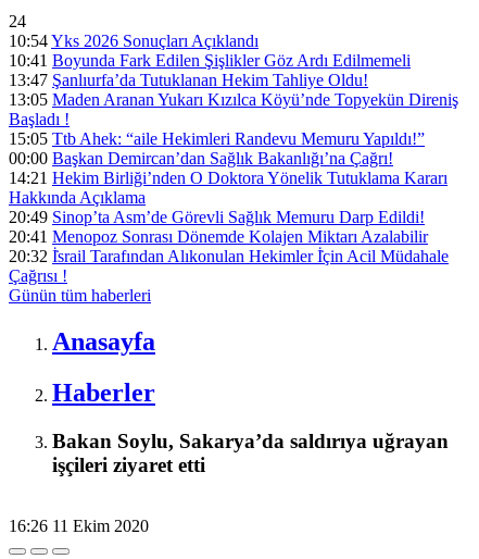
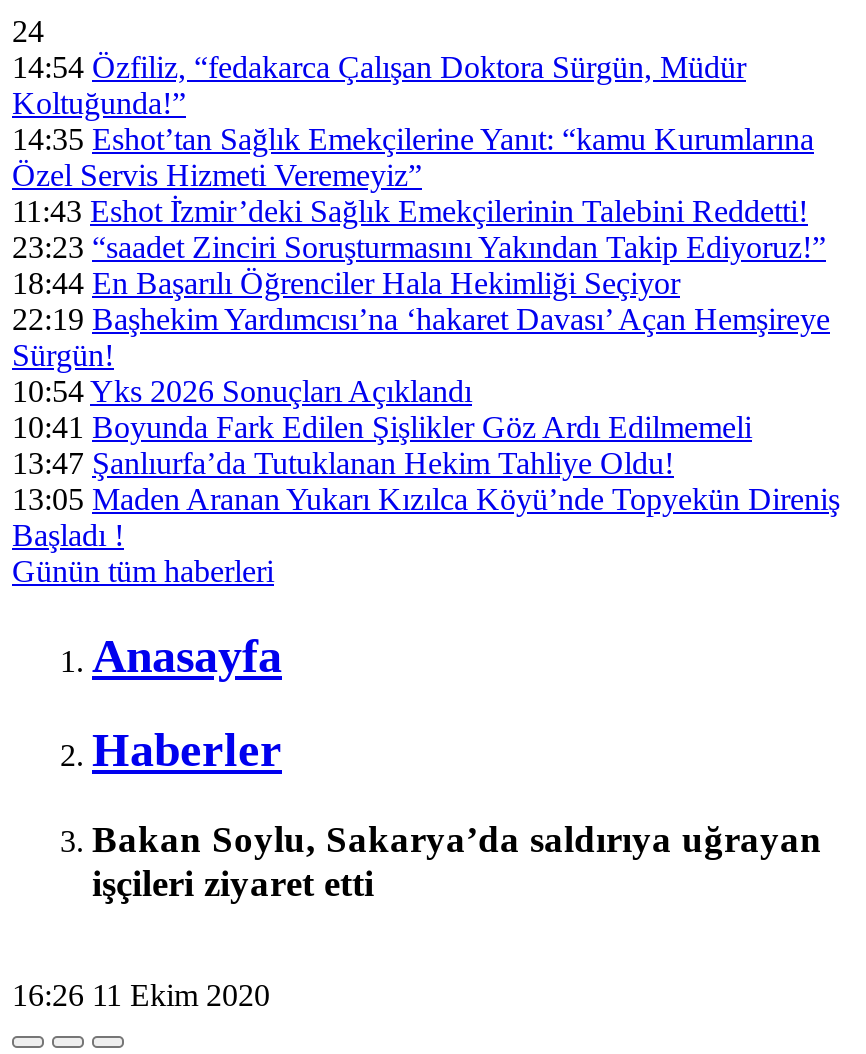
none -> [12,50,830,372] 14:54 Özfiliz, “fedakarca Çalışan Doktora Sürgün, Müdür | Koltuğunda!” | 14:35 Eshot’tan Sağlık Emekçilerine Yanıt: “kamu Kurumlarına | Özel Servis Hizmeti Veremeyiz” | 11:43 Eshot İ̇zmir’deki Sağlık Emekçilerinin Talebini Reddetti! | 23:23 “saadet Zinciri Soruşturmasını Yakından Takip Ediyoruz!” | 18:44 En Başarılı Öğrenciler Hala Hekimliği Seçiyor | 22:19 Başhekim Yardımcısı’na ‘hakaret Davası’ Açan Hemşireye | Sürgün!
moved [9,32,458,128] -> [12,374,840,552]: 10:54 Yks 2026 Sonuçları Açıklandı | 10:41 Boyunda Fark Edilen Şişlikler Göz Ardı Edilmemeli | 13:47 Şanlıurfa’da Tutuklanan Hekim Tahliye Oldu! | 13:05 Maden Aranan Yukarı Kızılca Köyü’nde Topyekün Direniş | Başladı !
[9,129,449,285] 15:05 Ttb Ahek: “aile Hekimleri Randevu Memuru Yapıldı!” | 00:00 Başkan Demircan’dan Sağlık Bakanlığı’na Çağrı! | 14:21 Hekim Birliği’nden O Doktora Yönelik Tutuklama Kararı | Hakkında Açıklama | 20:49 Sinop’ta Asm’de Görevli Sağlık Memuru Darp Edildi! | 20:41 Menopoz Sonrası Dönemde Kolajen Miktarı Azalabilir | 20:32 İ̇srail Tarafından Alıkonulan Hekimler İ̇çin Acil Müdahale | Çağrısı ! -> none

